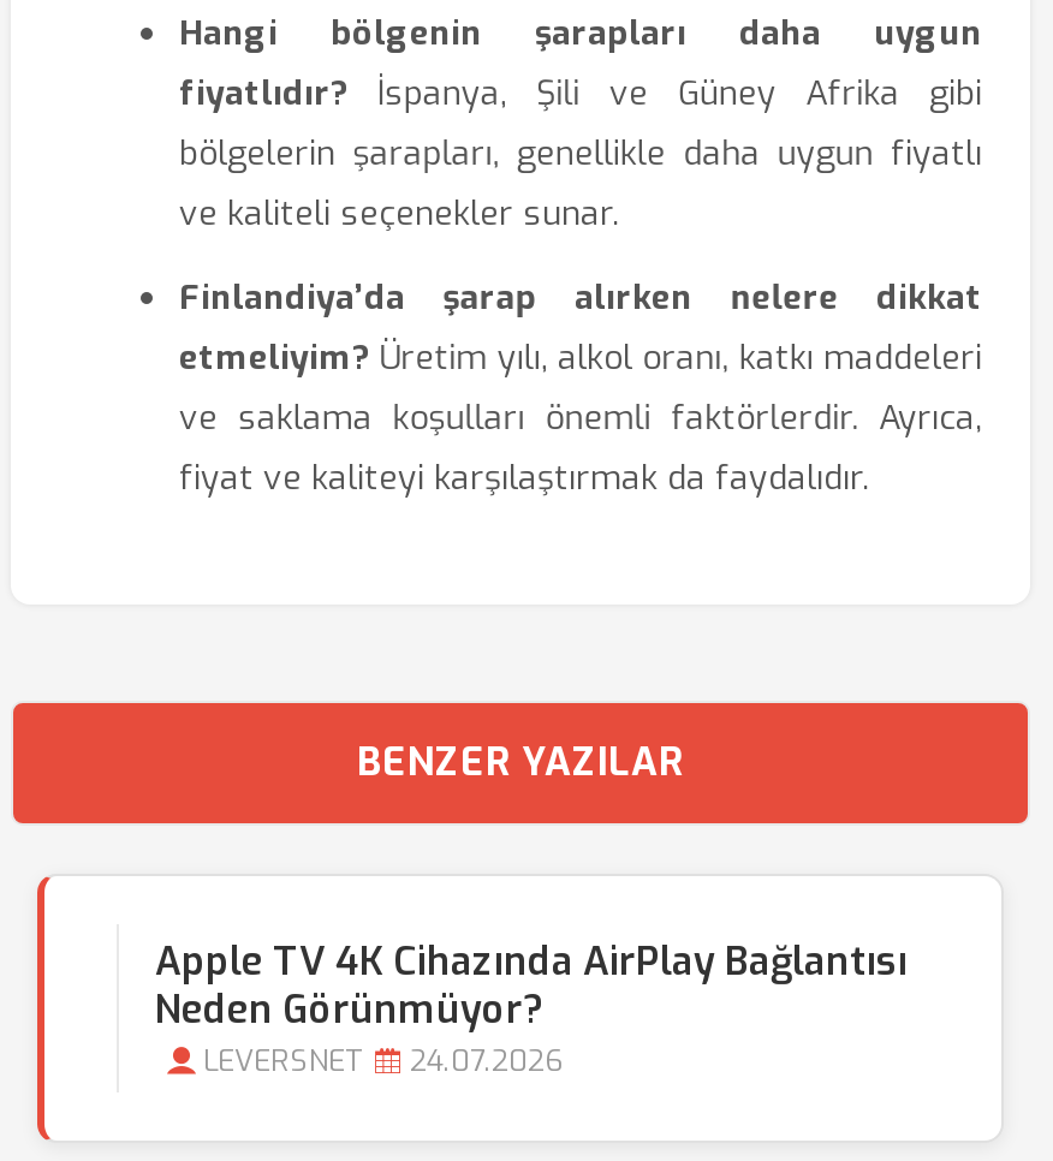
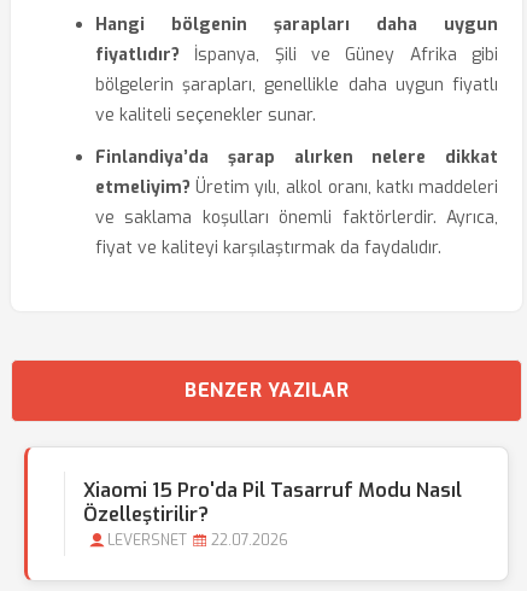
[155,936,908,1035] Apple TV 4K Cihazında AirPlay Bağlantısı | Neden Görünmüyor? -> [83,478,462,527] Xiaomi 15 Pro'da Pil Tasarruf Modu Nasıl | Özelleştirilir?
[203,1042,564,1080] LEVERSNET 24.07.2026 -> [107,531,288,550] LEVERSNET 22.07.2026

